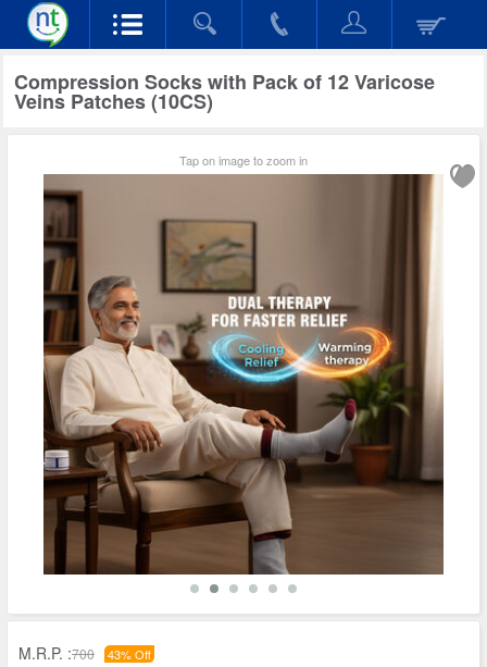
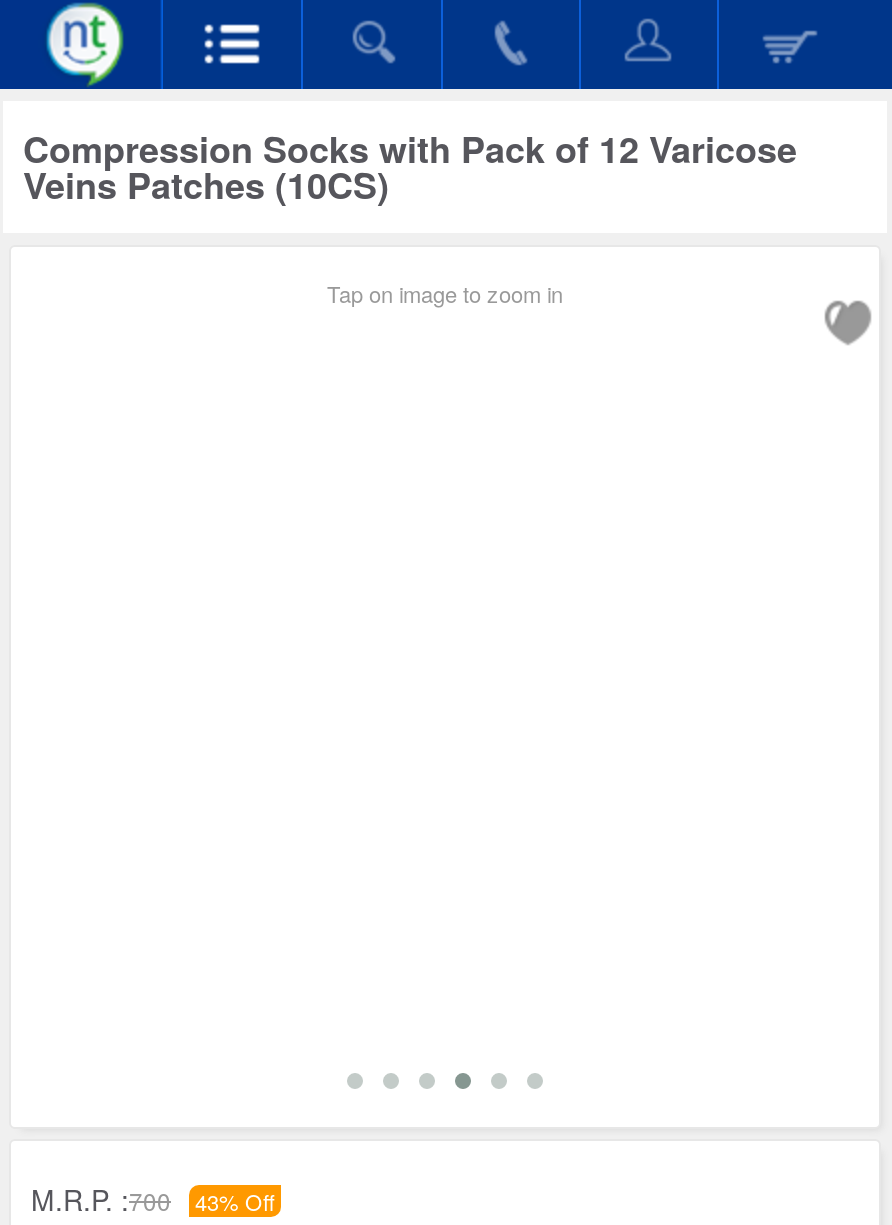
[42,173,445,576] [image] -> none

